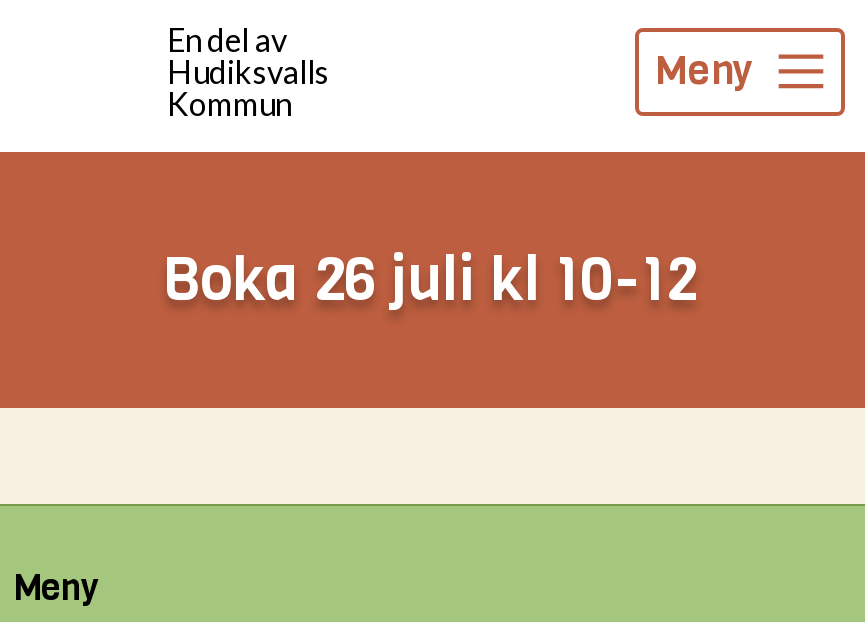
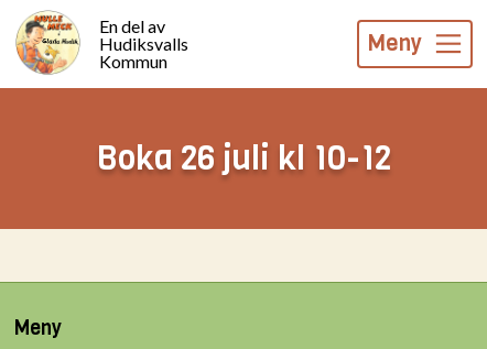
none -> [14,10,80,76] [image]

